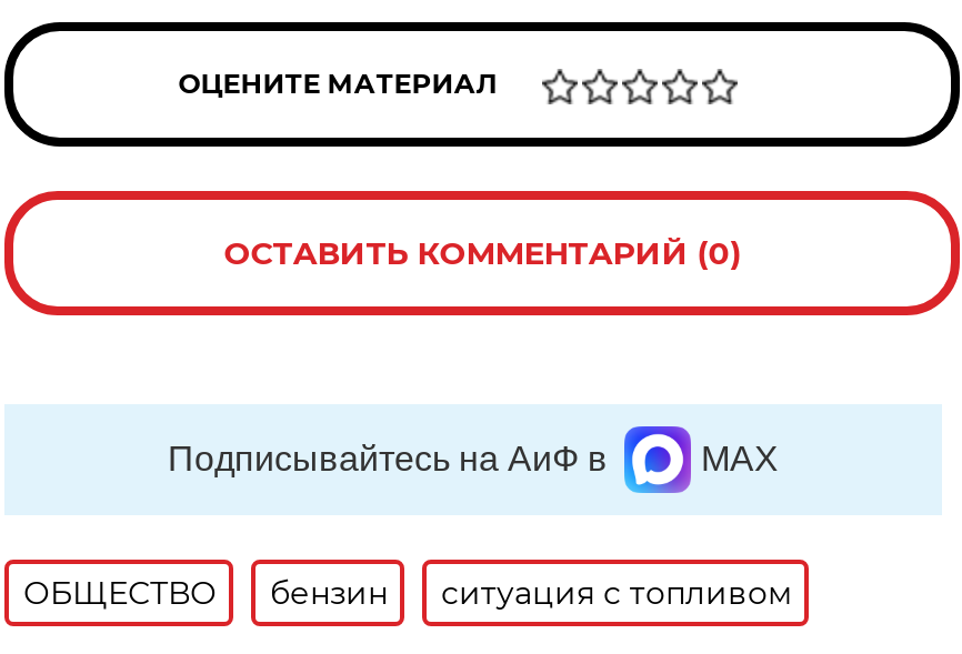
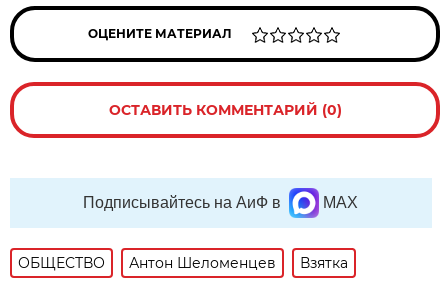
[270,573,792,613] бензин | ситуация с топливом -> [129,254,348,272] Антон Шеломенцев | Взятка

